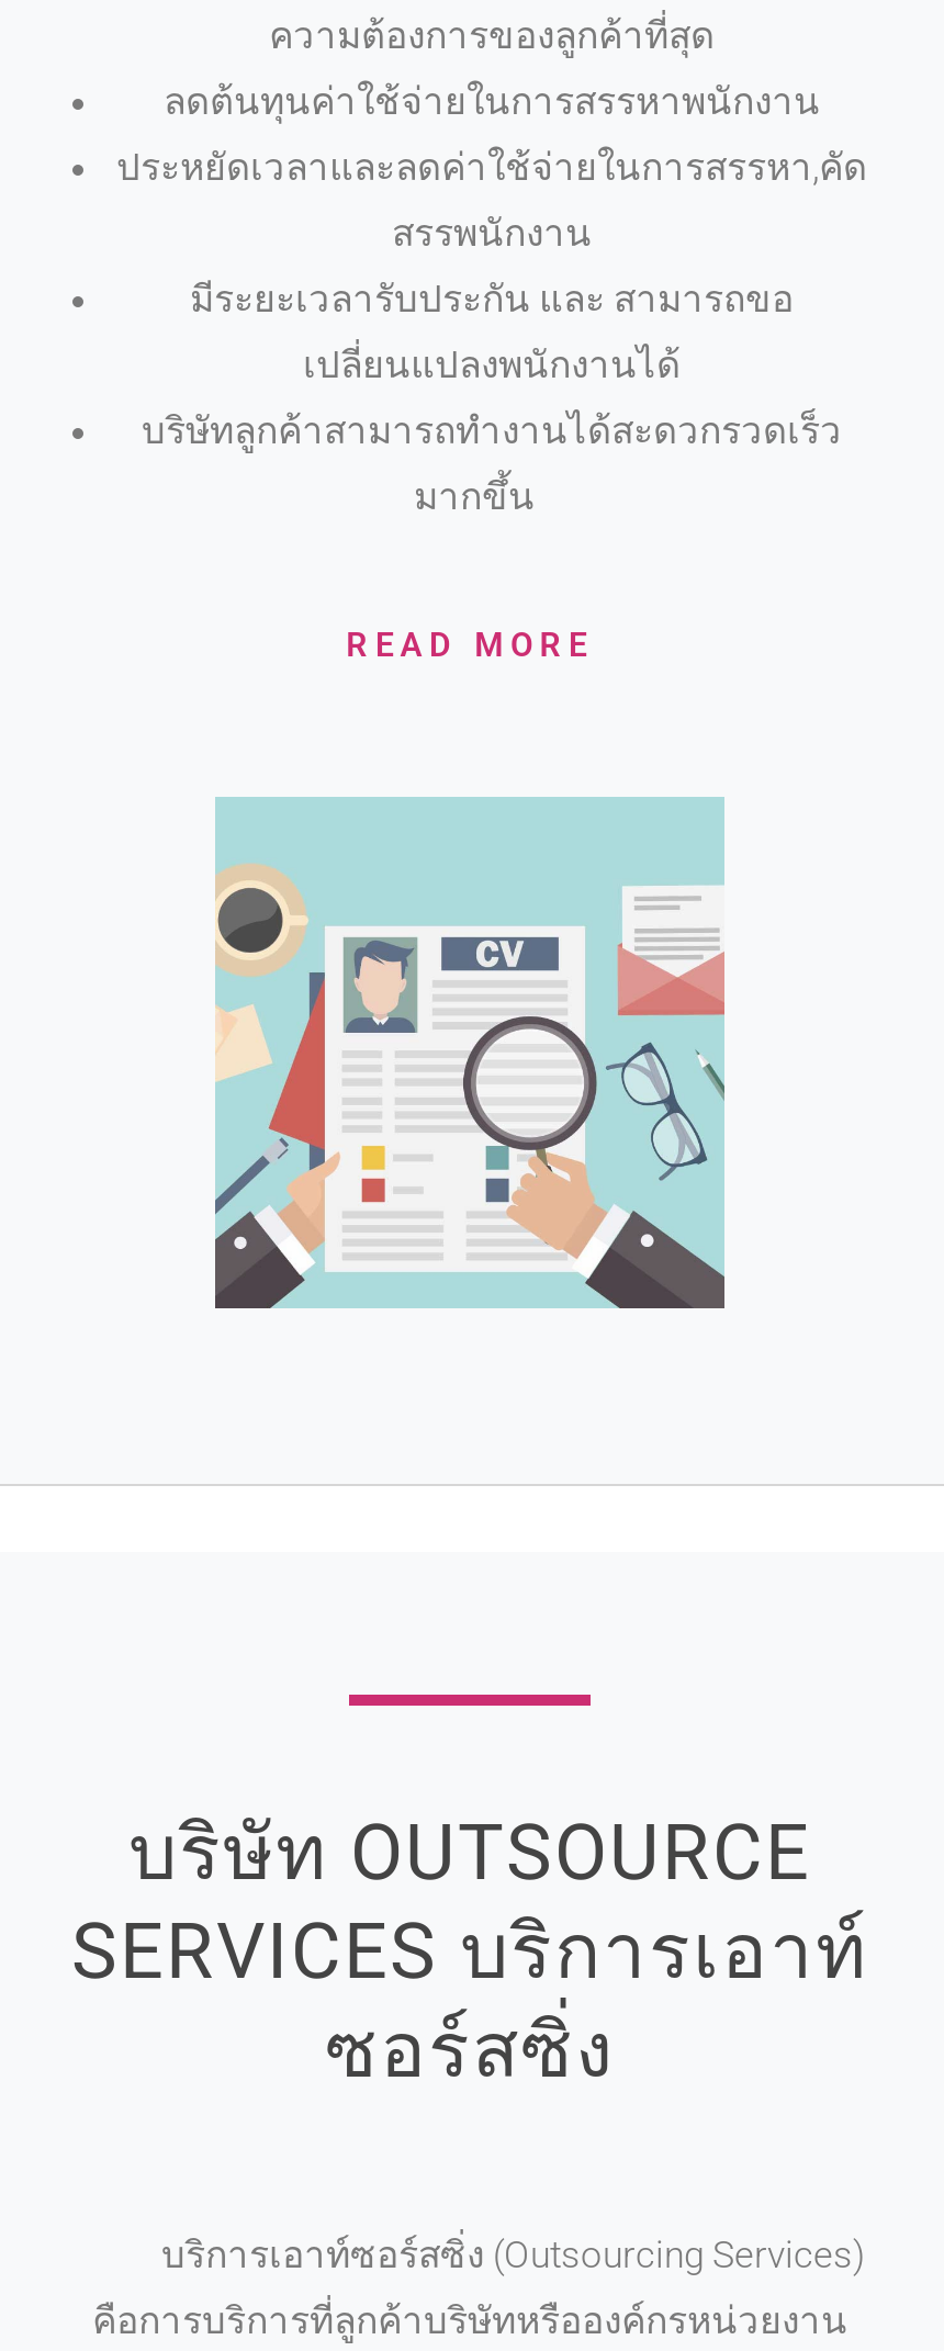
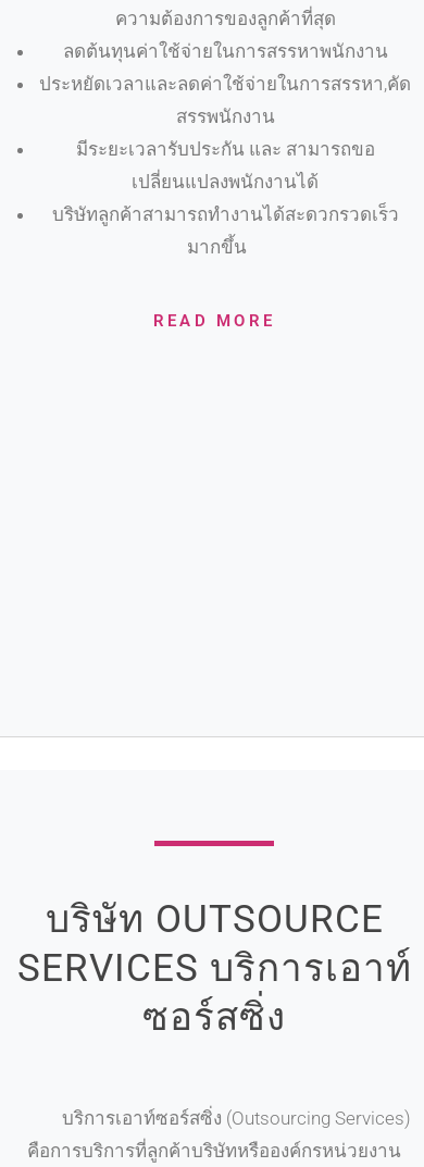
[213,795,727,1311] [image] -> none

